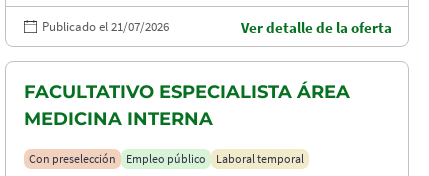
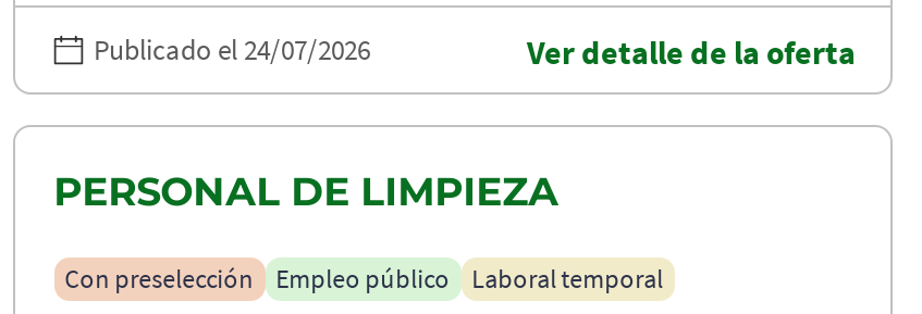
[42,18,169,35] Publicado el 21/07/2026 -> [94,31,370,68] Publicado el 24/07/2026
[24,81,350,130] FACULTATIVO ESPECIALISTA ÁREA | MEDICINA INTERNA -> [54,169,559,217] PERSONAL DE LIMPIEZA

